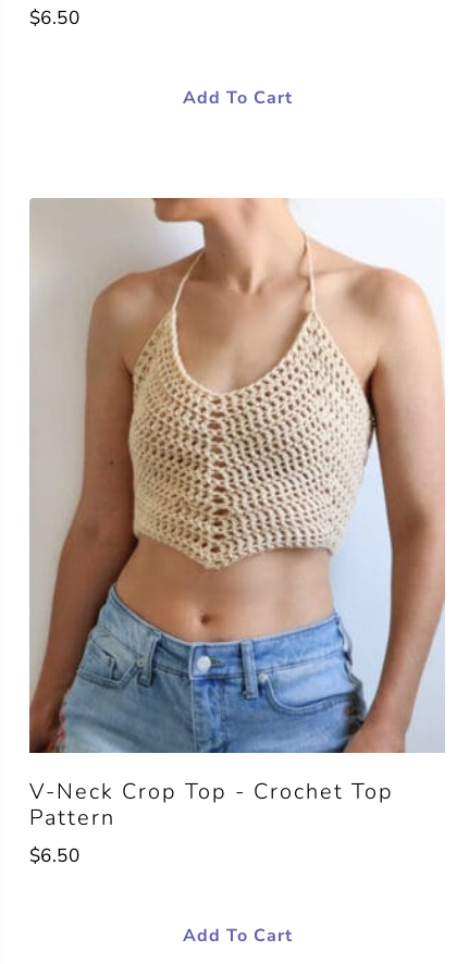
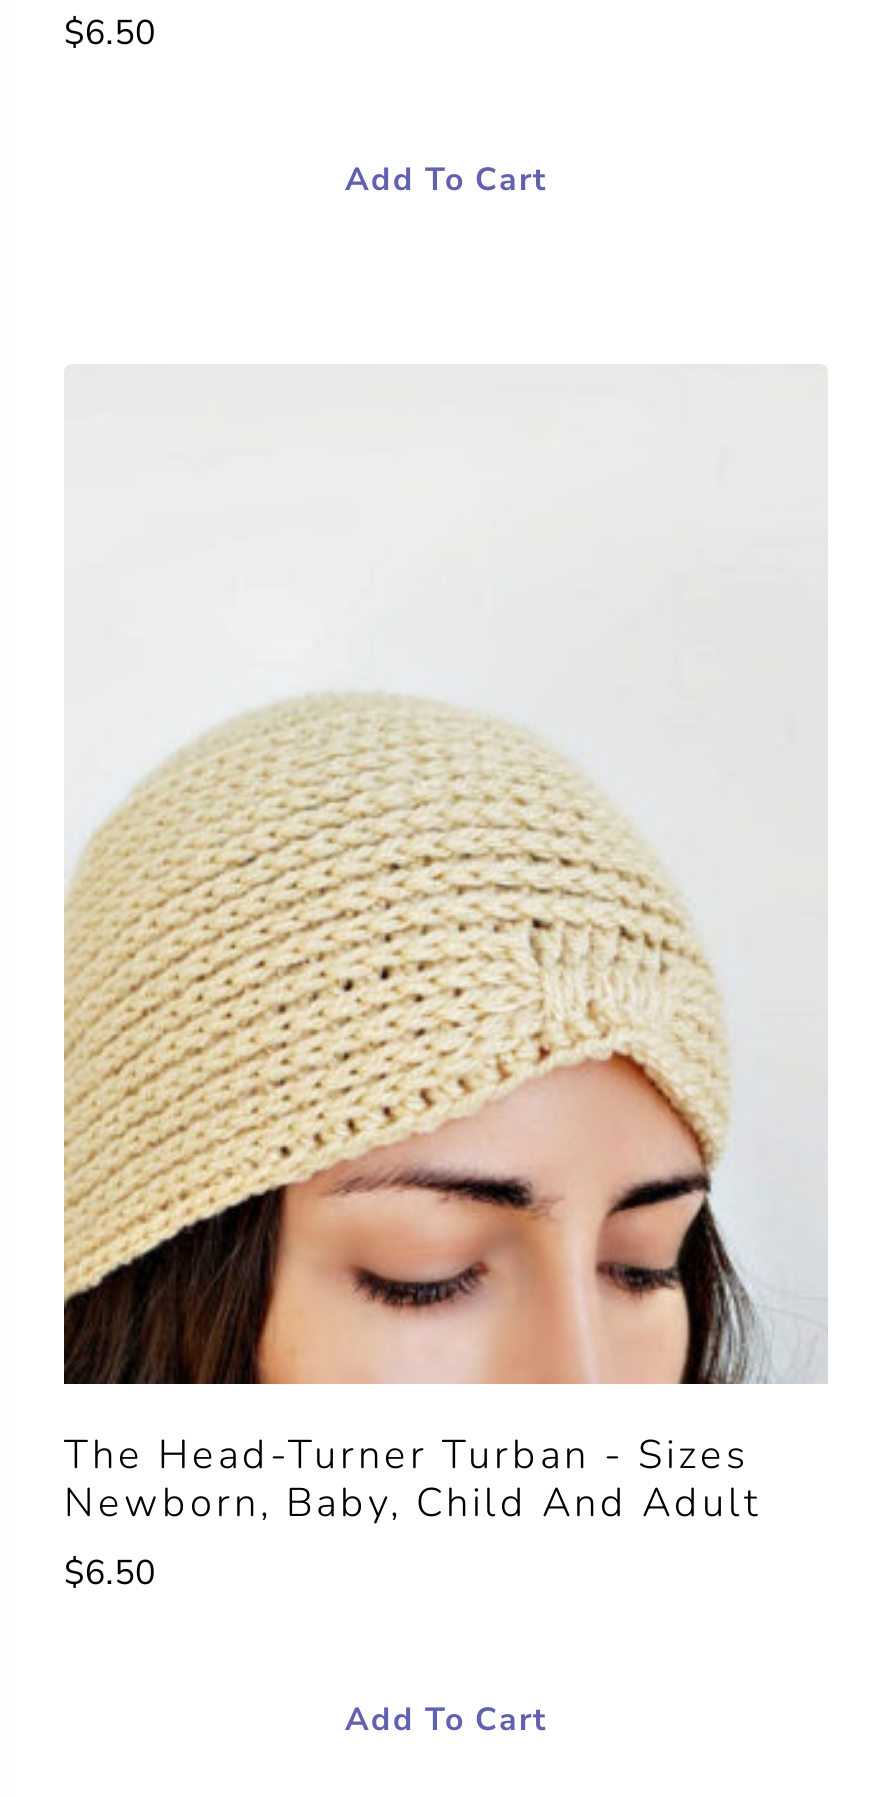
[28,197,445,832] [image] | V-Neck Crop Top - Crochet Top | Pattern -> [62,364,826,1529] [image] | The Head-Turner Turban - Sizes | Newborn, Baby, Child And Adult

